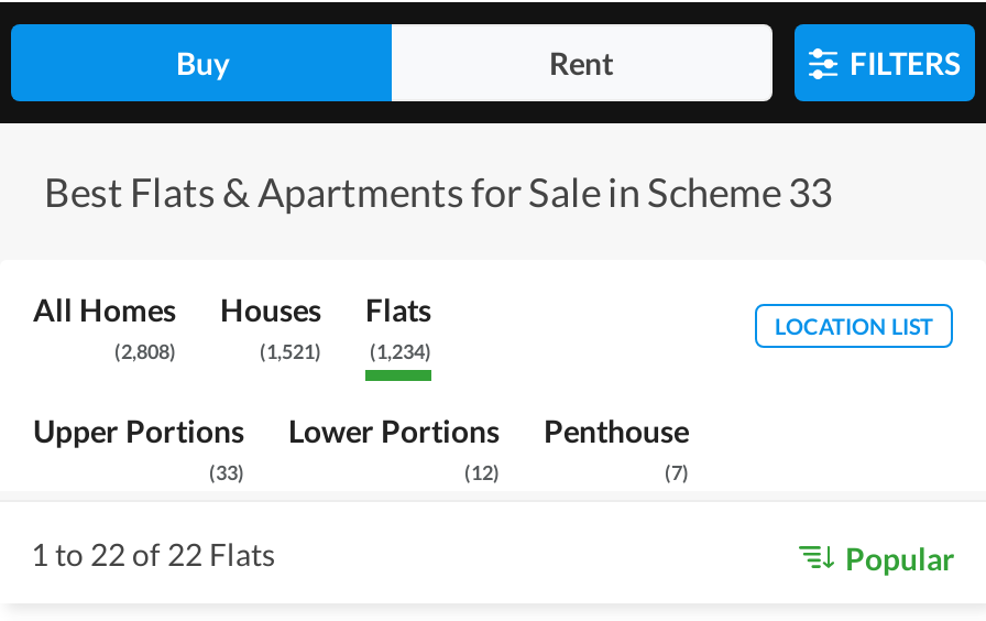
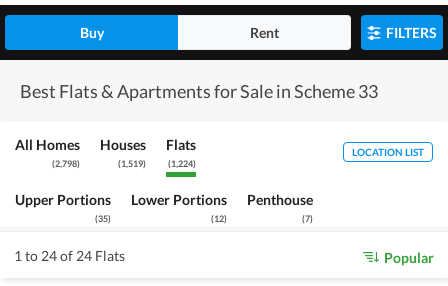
[114,339,176,363] (2,808) -> [52,158,80,169] (2,798)
[260,339,321,363] (1,521) -> [118,158,146,169] (1,519)
[370,339,431,363] (1,234) -> [168,158,196,169] (1,224)
[209,460,244,484] (33) -> [95,213,111,224] (35)
[31,534,275,571] 1 to 22 of 22 Flats -> [14,246,125,263] 1 to 24 of 24 Flats

